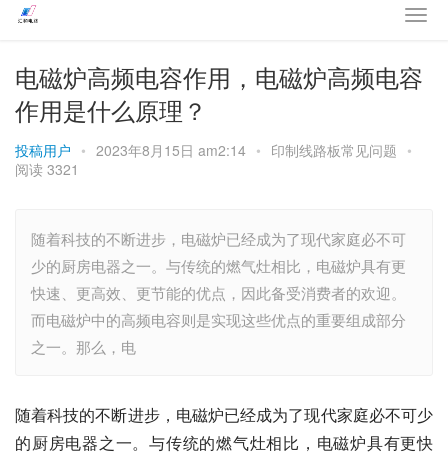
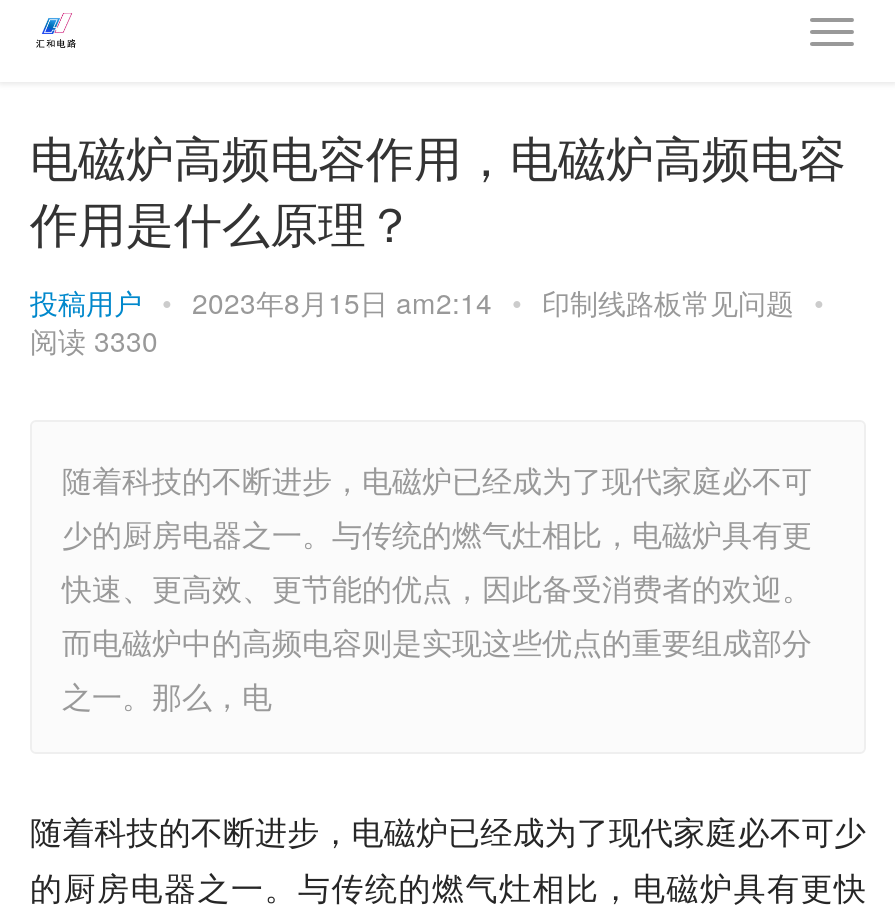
[15,159,79,179] 阅读 3321 -> [30,320,158,360] 阅读 3330

